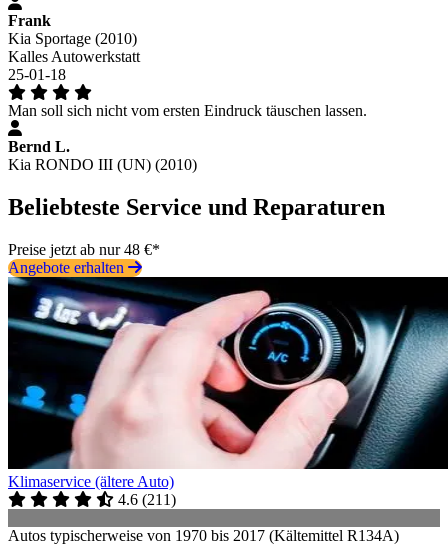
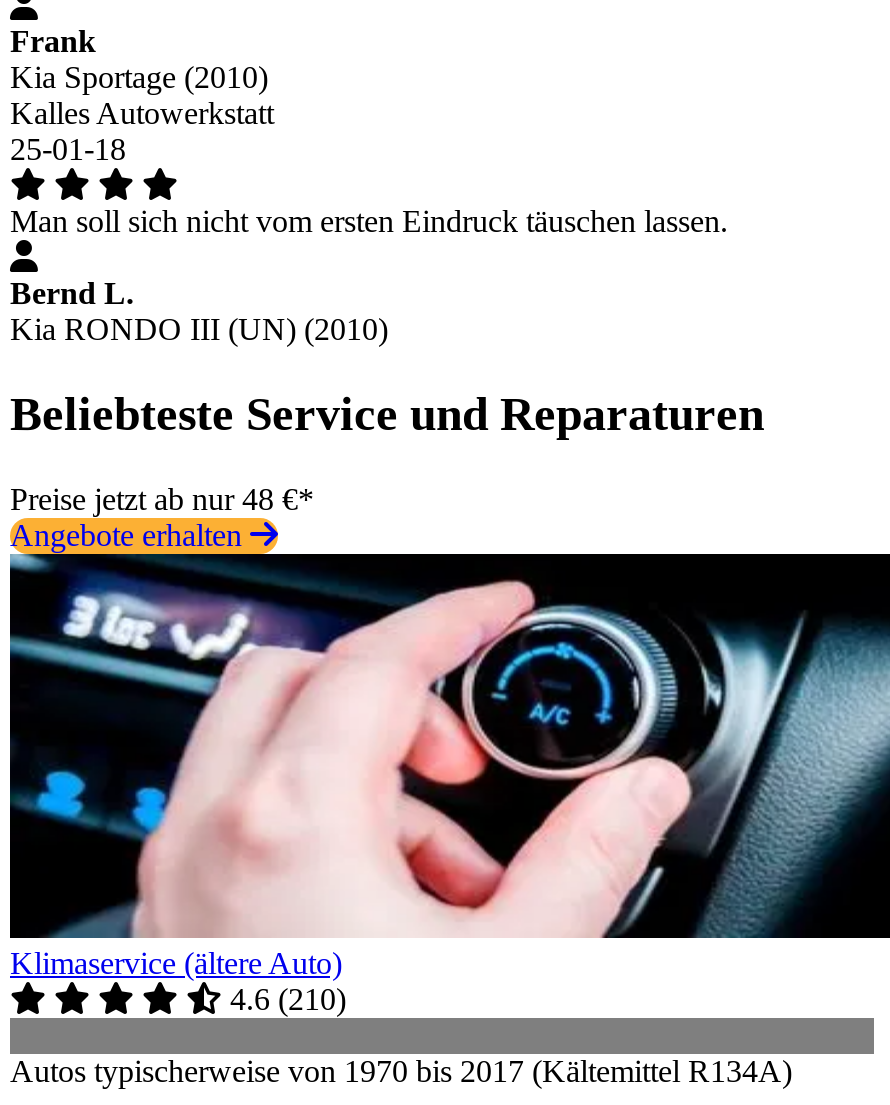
[118,491,176,508] 4.6 (211) -> [230,982,346,1016] 4.6 (210)

